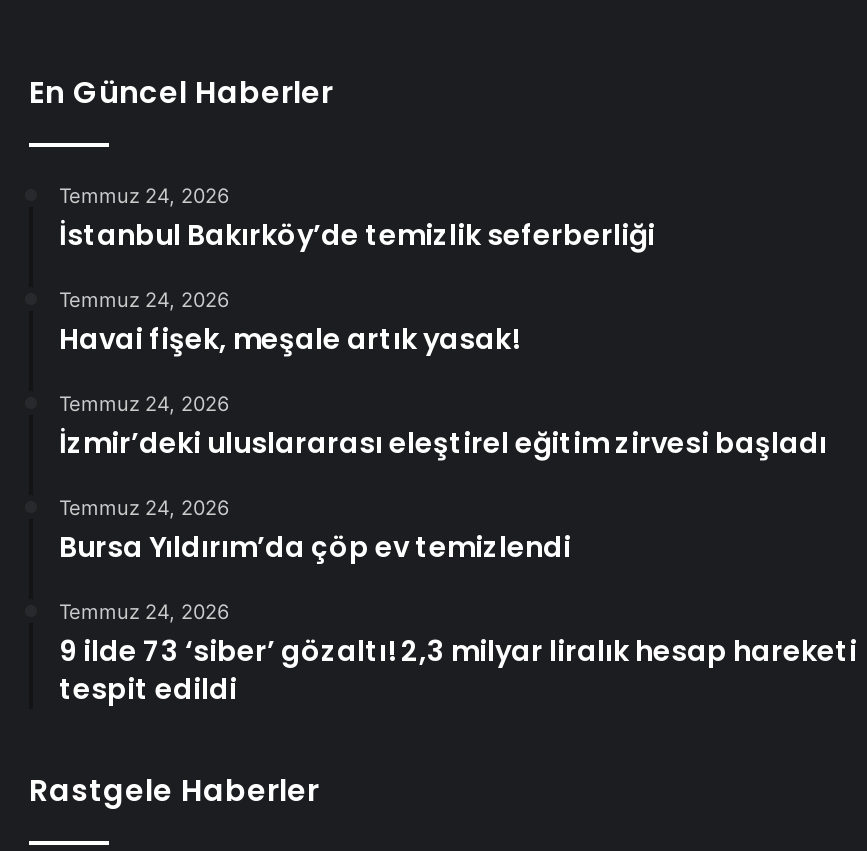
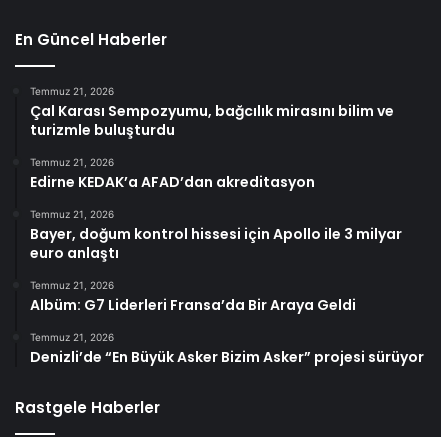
[59,182,655,254] Temmuz 24, 2026 | İstanbul Bakırköy’de temizlik seferberliği -> [30,85,394,140] Temmuz 21, 2026 | Çal Karası Sempozyumu, bağcılık mirasını bilim ve | turizmle buluşturdu
[59,286,519,358] Temmuz 24, 2026 | Havai fişek, meşale artık yasak! -> [30,156,315,192] Temmuz 21, 2026 | Edirne KEDAK’a AFAD’dan akreditasyon
[59,390,827,462] Temmuz 24, 2026 | İzmir’deki uluslararası eleştirel eğitim zirvesi başladı -> [30,208,402,263] Temmuz 21, 2026 | Bayer, doğum kontrol hissesi için Apollo ile 3 milyar | euro anlaştı
[59,494,571,566] Temmuz 24, 2026 | Bursa Yıldırım’da çöp ev temizlendi -> [30,279,356,315] Temmuz 21, 2026 | Albüm: G7 Liderleri Fransa’da Bir Araya Geldi
[59,598,857,708] Temmuz 24, 2026 | 9 ilde 73 ‘siber’ gözaltı! 2,3 milyar liralık hesap hareketi | tespit edildi -> [30,331,424,367] Temmuz 21, 2026 | Denizli’de “En Büyük Asker Bizim Asker” projesi sürüyor

